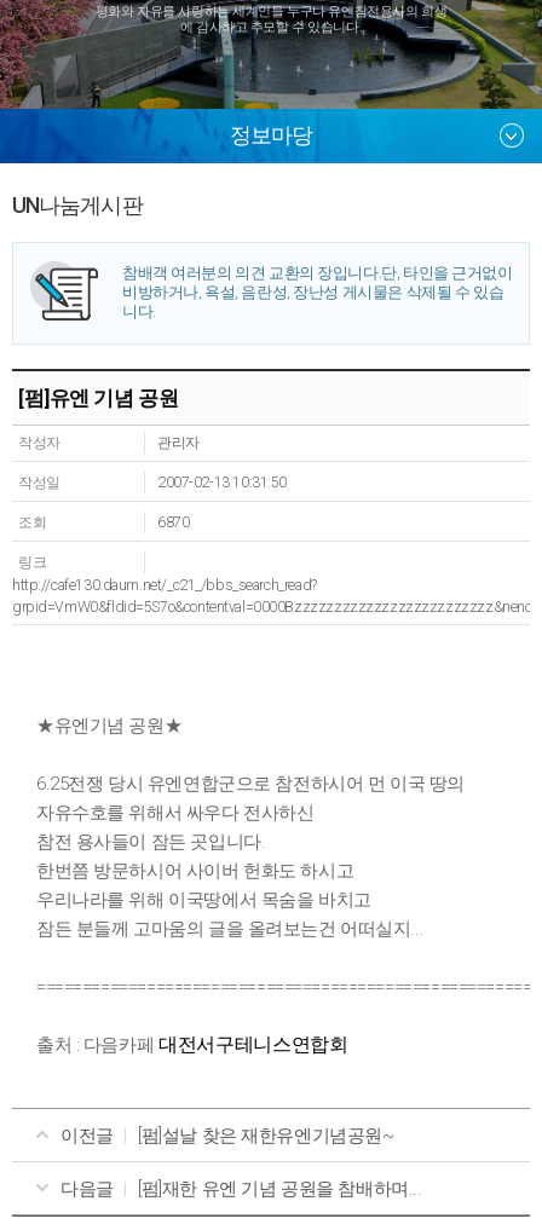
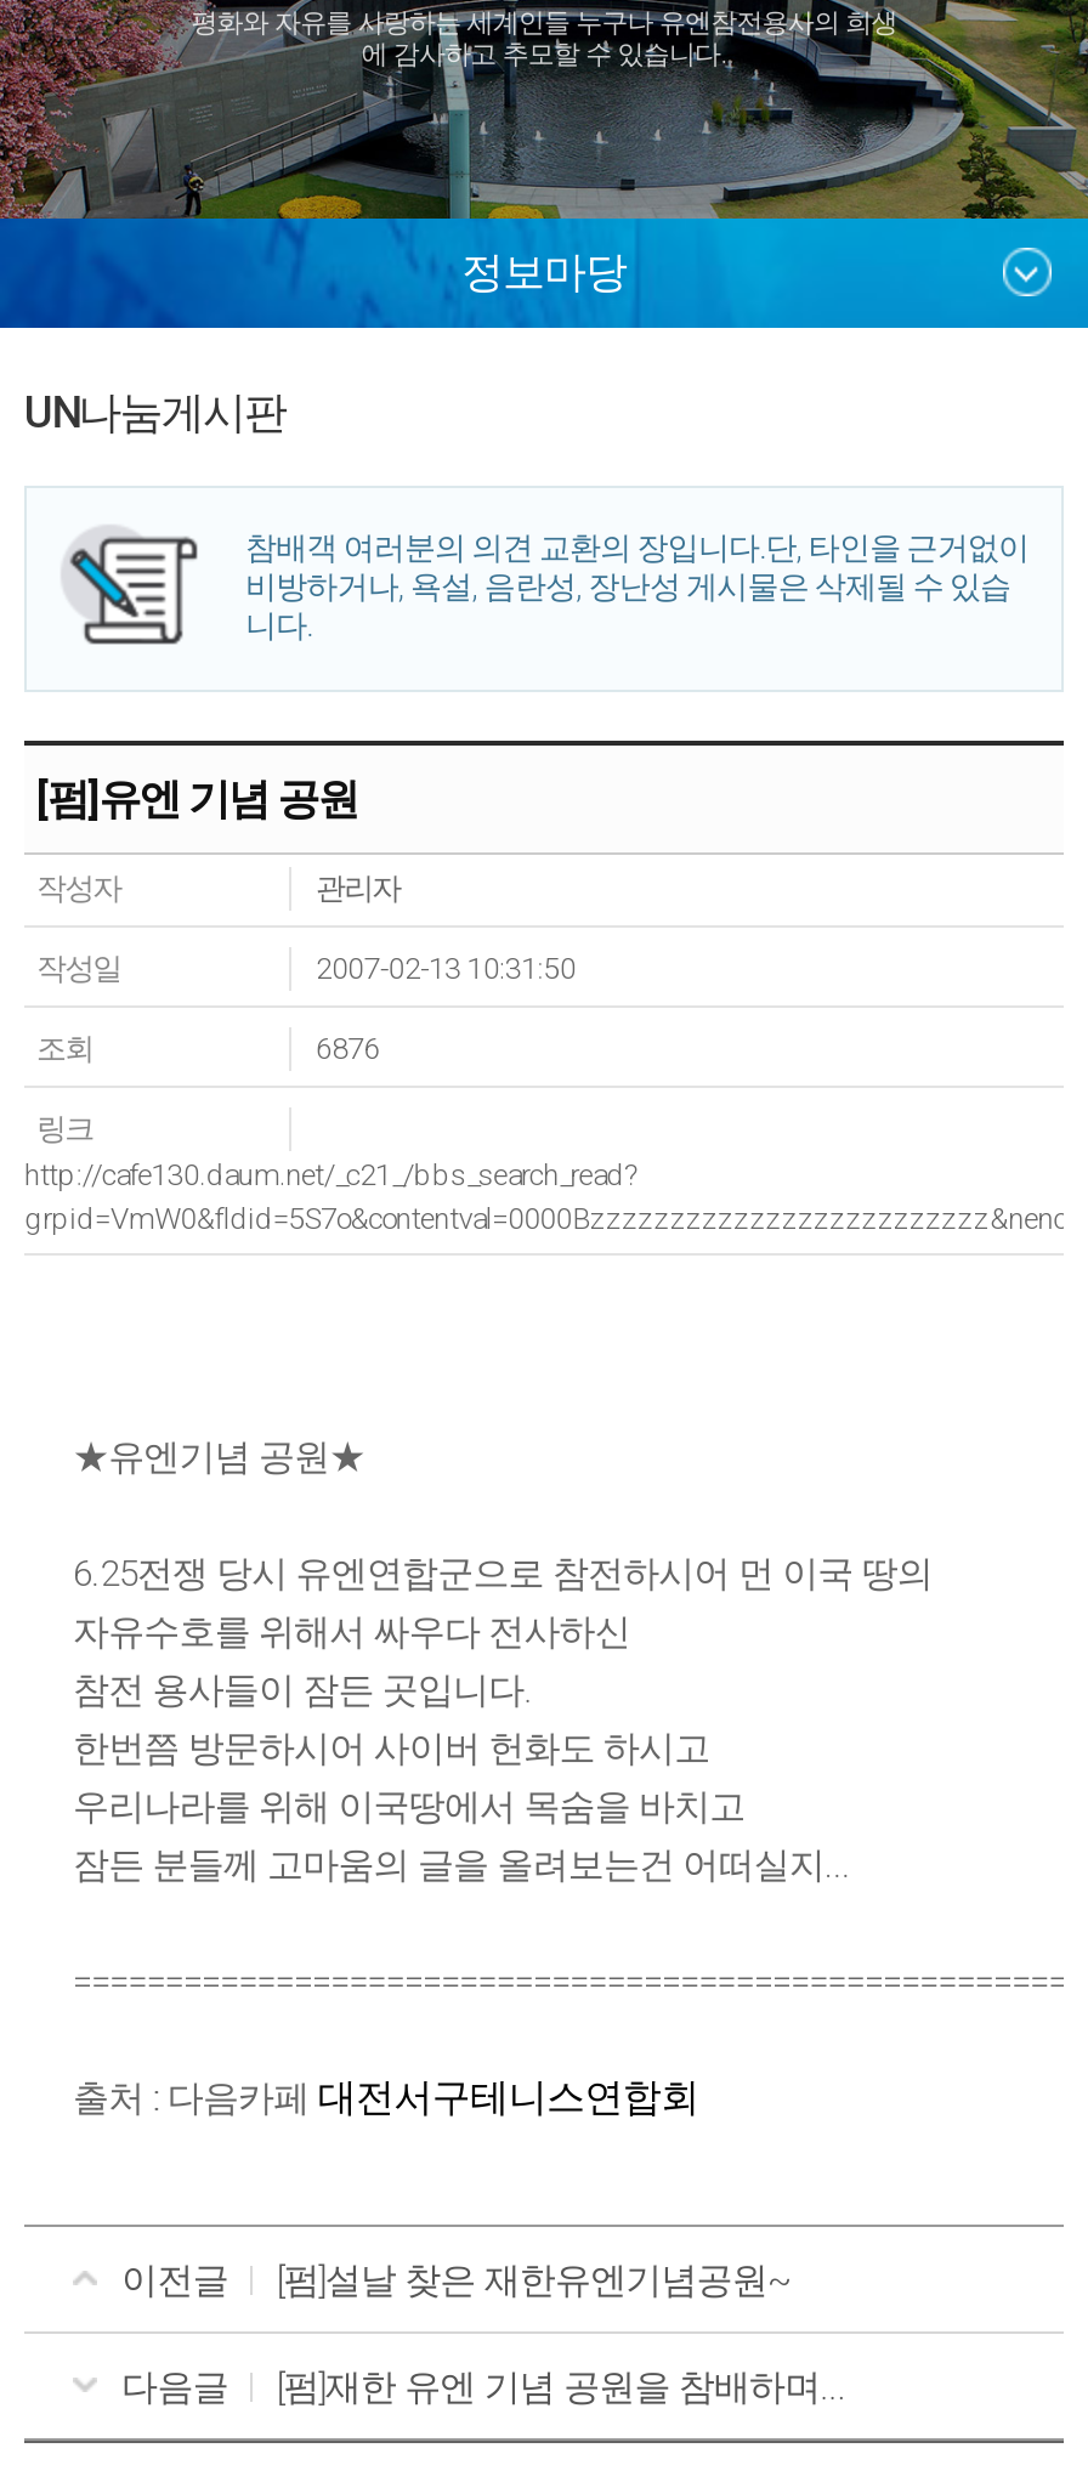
[157,514,189,531] 6870 -> [316,1032,380,1066] 6876

